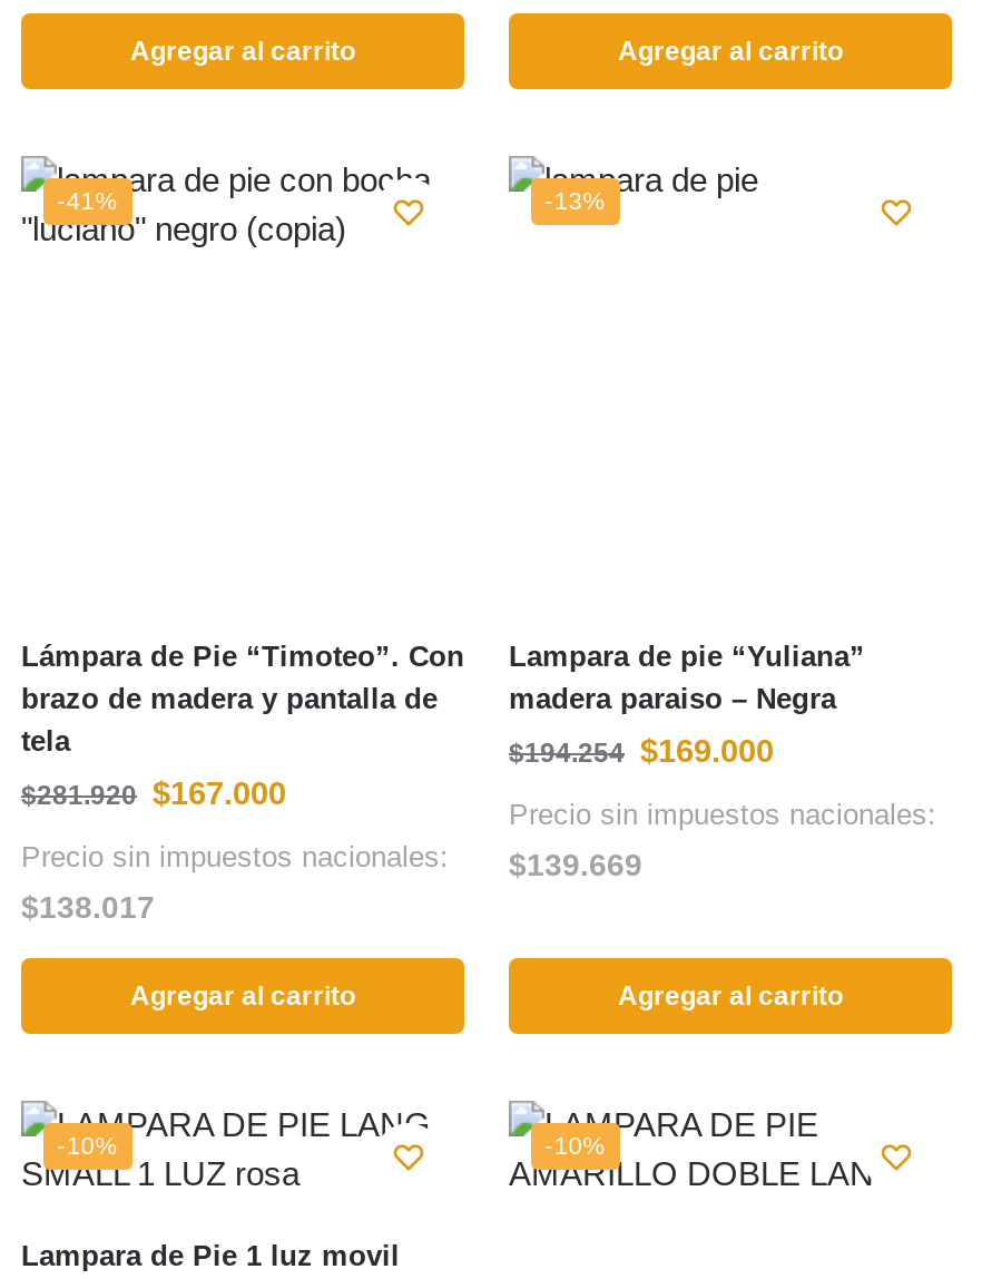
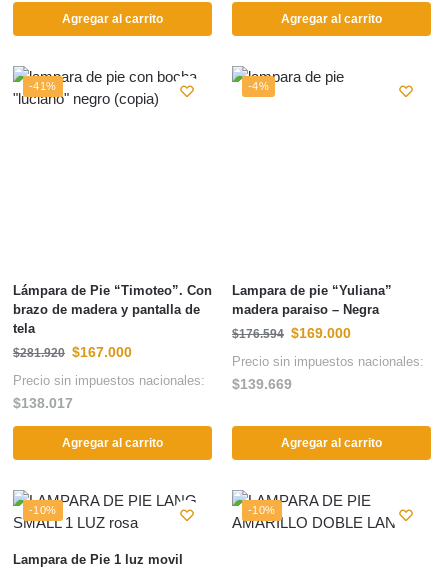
[544,187,606,214] -13% -> [248,80,269,92] -4%
[509,733,774,769] $194.254 $169.000 -> [232,325,351,341] $176.594 $169.000

